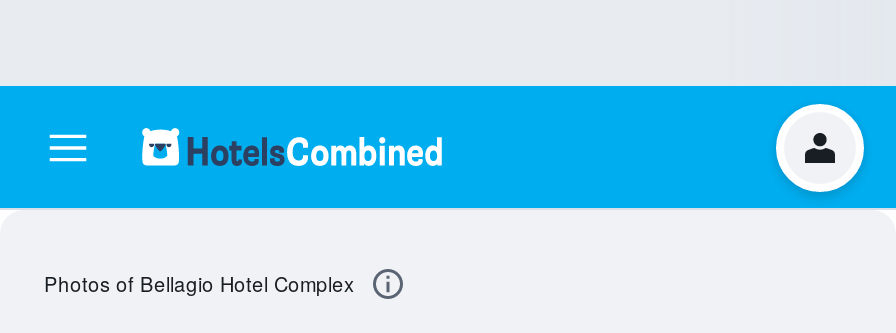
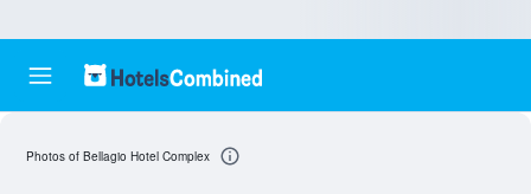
[774,102,866,194] [image] -> none

